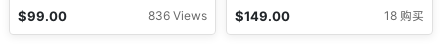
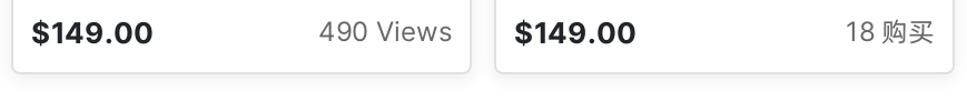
[18,8,207,24] $99.00 | 836 Views -> [31,14,452,50] $149.00 | 490 Views

